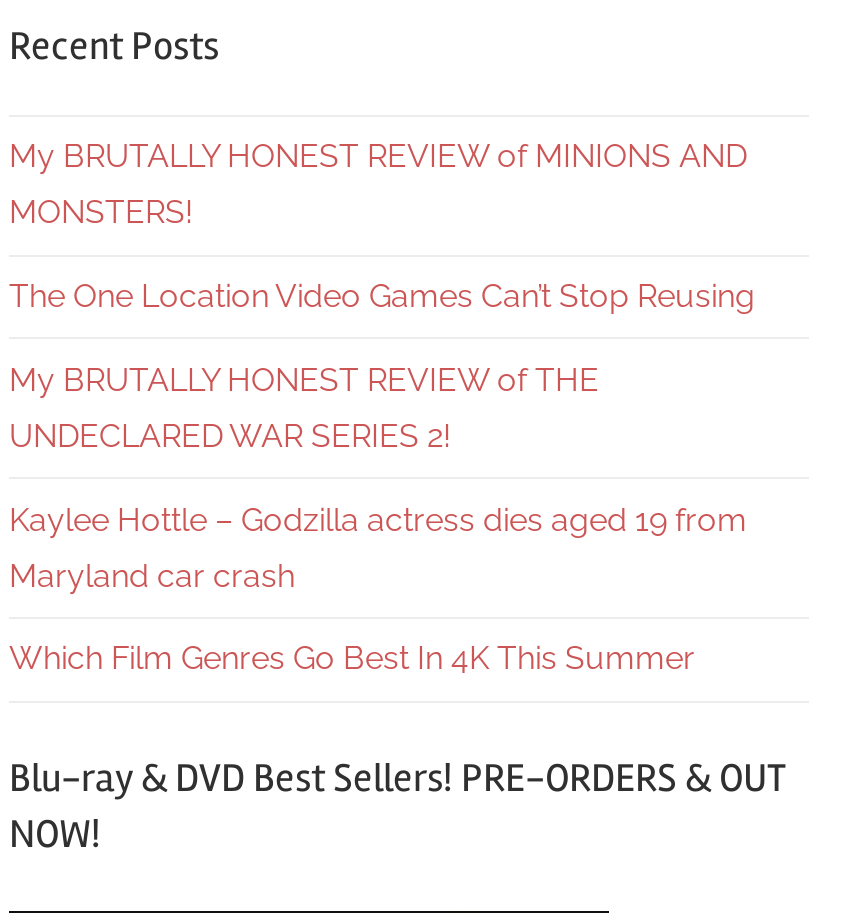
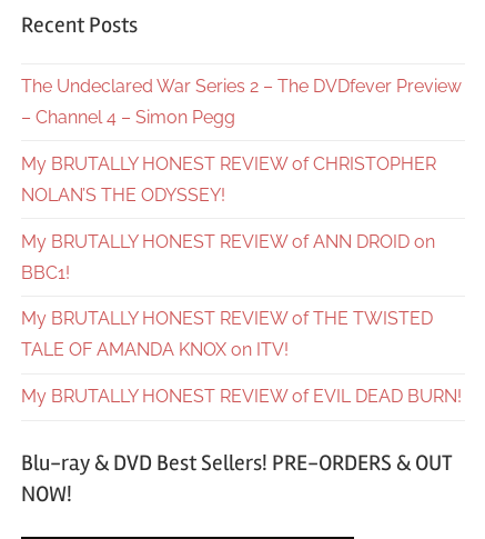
[9,137,755,677] My BRUTALLY HONEST REVIEW of MINIONS AND | MONSTERS! | The One Location Video Games Can’t Stop Reusing | My BRUTALLY HONEST REVIEW of THE | UNDECLARED WAR SERIES 2! | Kaylee Hottle – Godzilla actress dies aged 19 from | Maryland car crash | Which Film Genres Go Best In 4K This Summer -> [21,76,462,407] The Undeclared War Series 2 – The DVDfever Preview | – Channel 4 – Simon Pegg | My BRUTALLY HONEST REVIEW of CHRISTOPHER | NOLAN’S THE ODYSSEY! | My BRUTALLY HONEST REVIEW of ANN DROID on | BBC1! | My BRUTALLY HONEST REVIEW of THE TWISTED | TALE OF AMANDA KNOX on ITV! | My BRUTALLY HONEST REVIEW of EVIL DEAD BURN!

